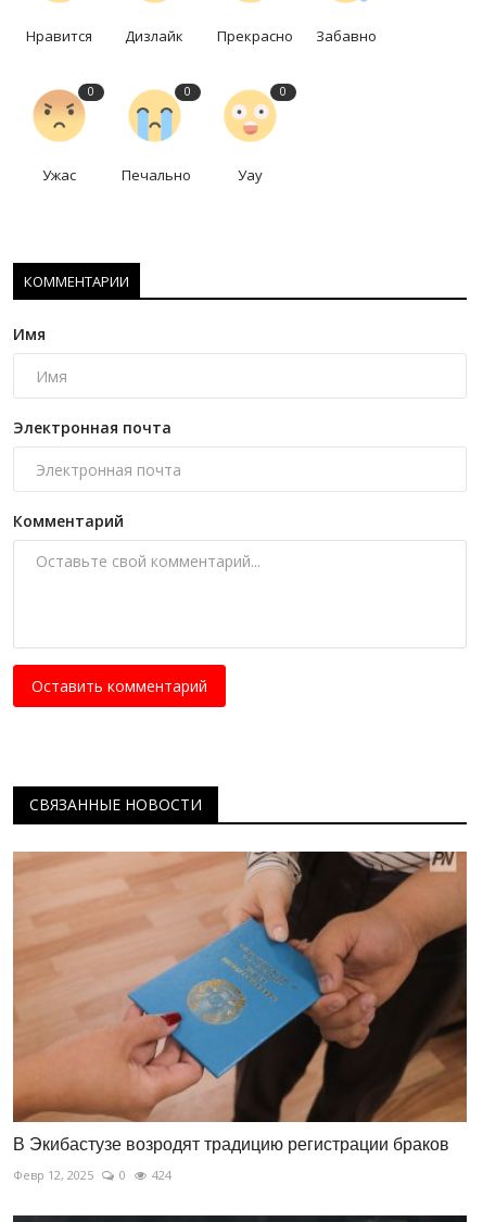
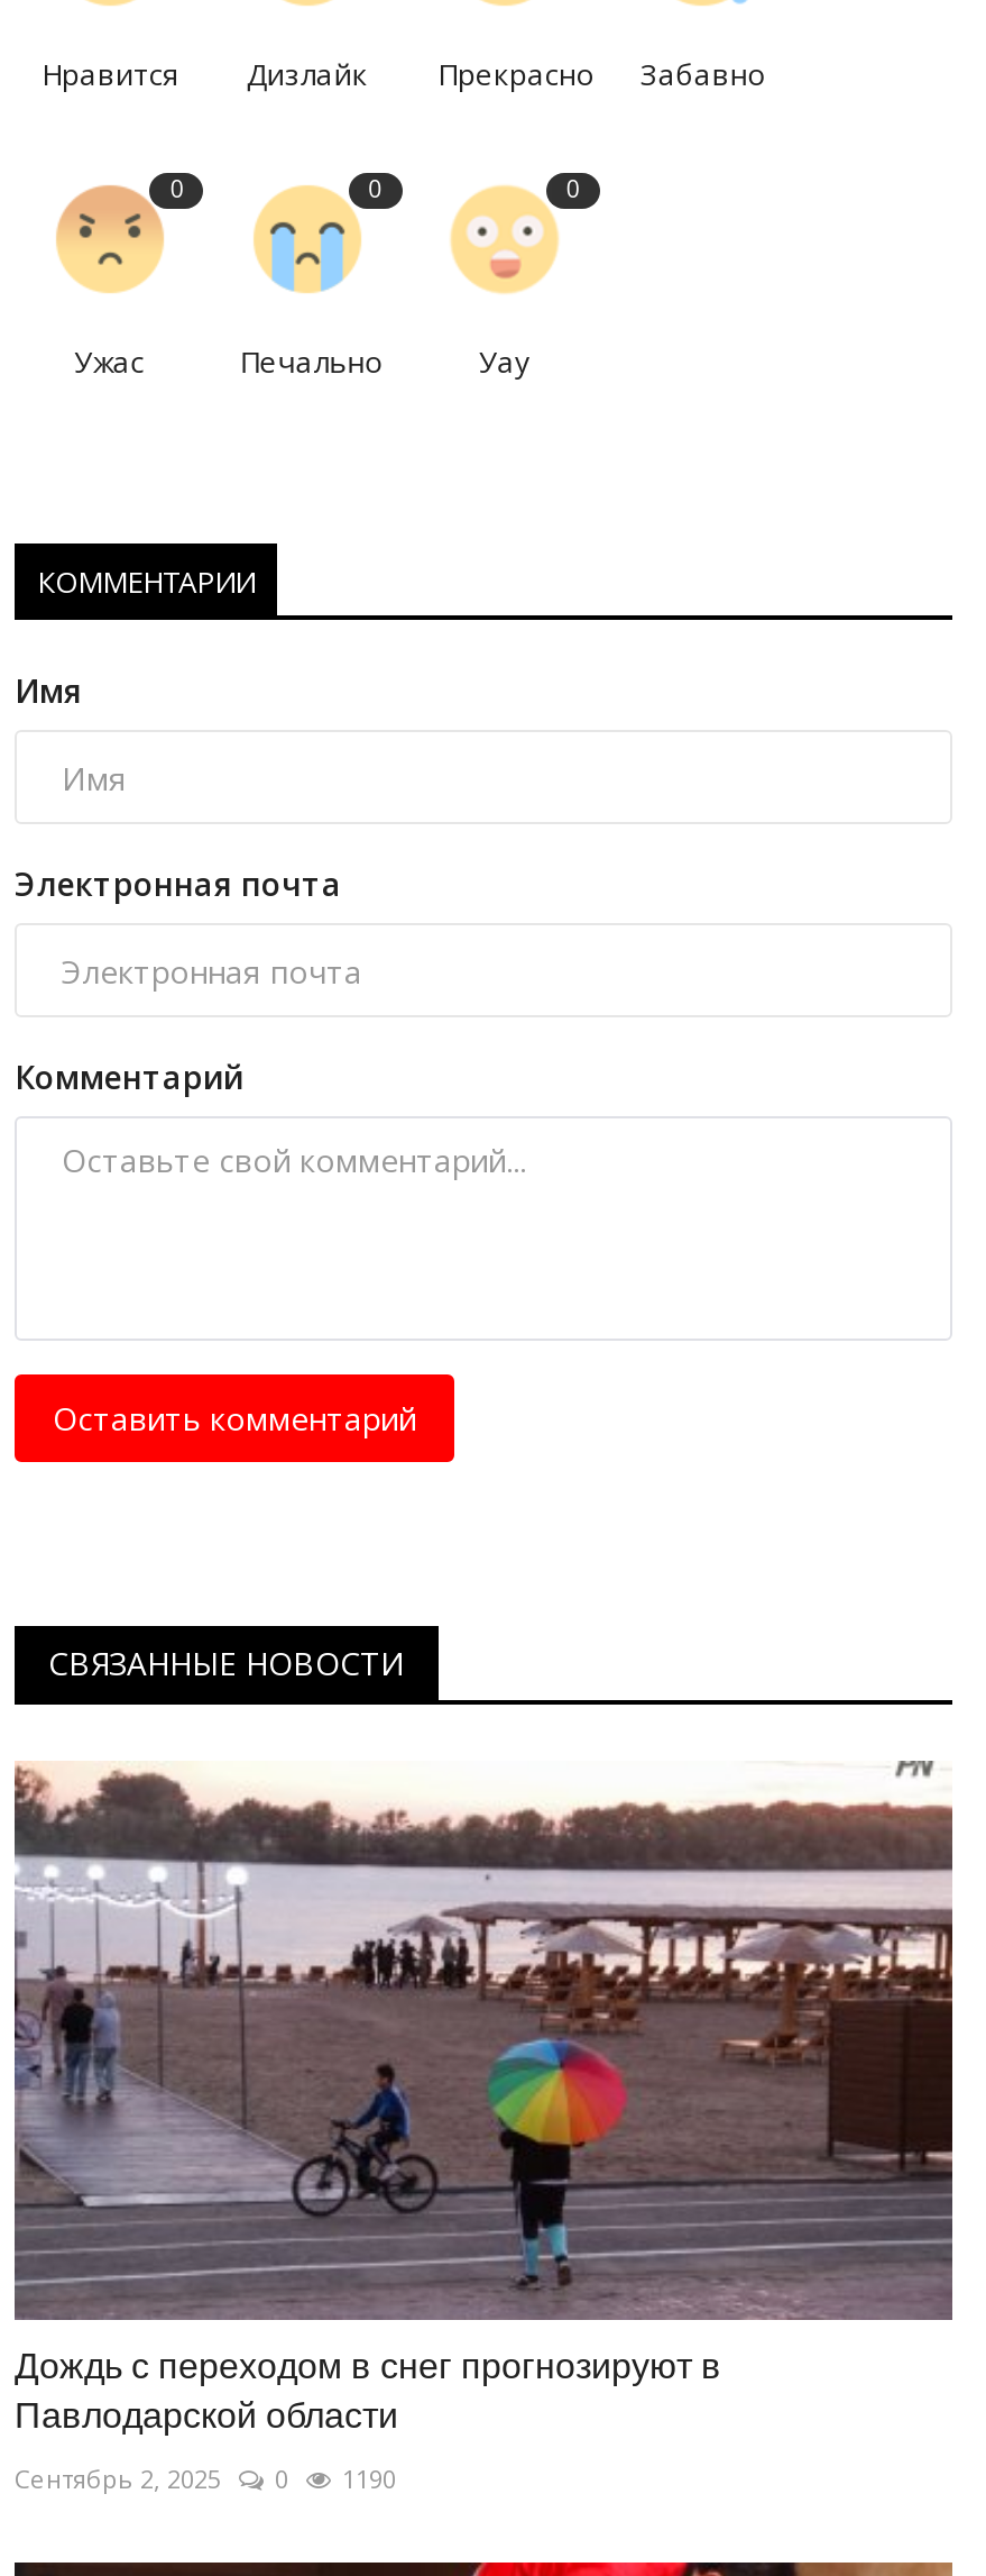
[12,851,467,1153] [image] | В Экибастузе возродят традицию регистрации браков -> [12,1763,955,2434] [image] | Дождь с переходом в снег прогнозируют в | Павлодарской области
[13,1166,93,1183] Февр 12, 2025 -> [15,2461,221,2495] Сентябрь 2, 2025
[152,1166,171,1183] 424 -> [342,2461,396,2495] 1190

